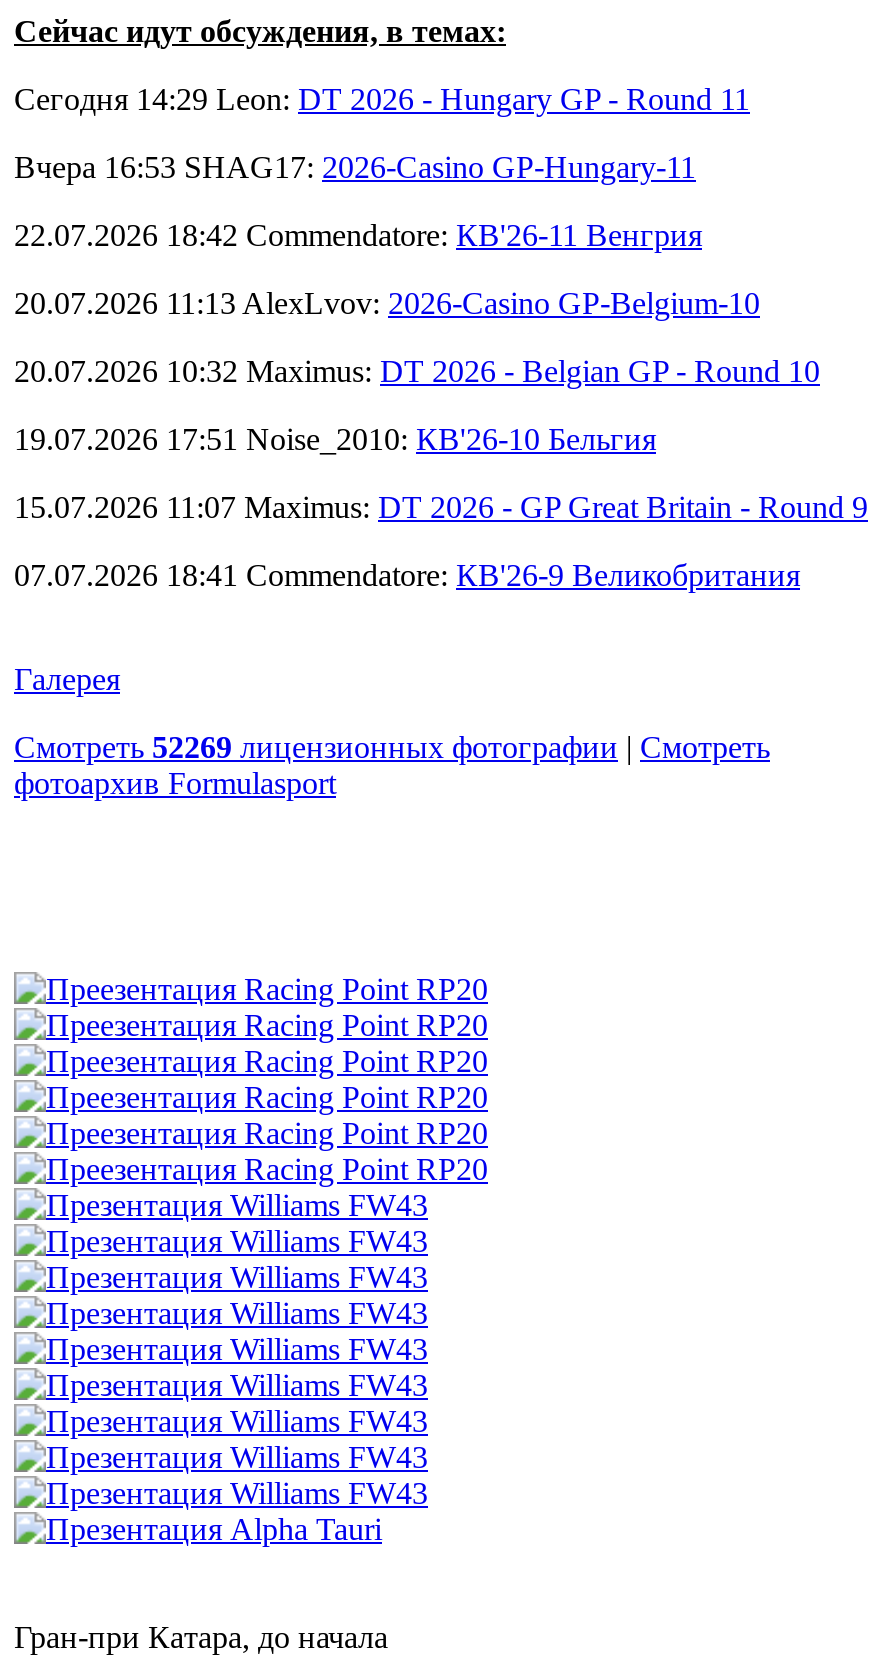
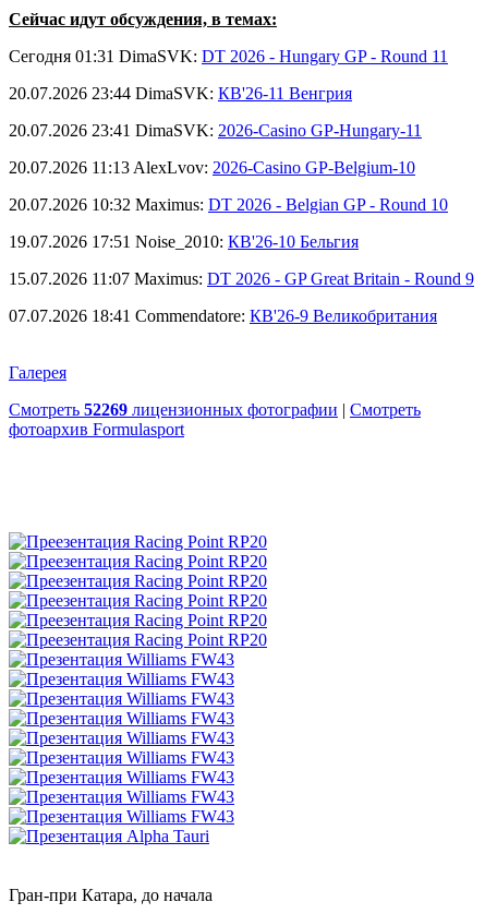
[14,82,750,116] Сегодня 14:29 Leon: DT 2026 - Hungary GP - Round 11 -> [9,47,448,65] Сегодня 01:31 DimaSVK: DT 2026 - Hungary GP - Round 11
[14,150,696,184] Вчера 16:53 SHAG17: 2026-Casino GP-Hungary-11 -> [9,84,352,103] 20.07.2026 23:44 DimaSVK: КВ'26-11 Венгрия
[14,218,702,252] 22.07.2026 18:42 Commendatore: КВ'26-11 Венгрия -> [9,121,422,140] 20.07.2026 23:41 DimaSVK: 2026-Casino GP-Hungary-11

